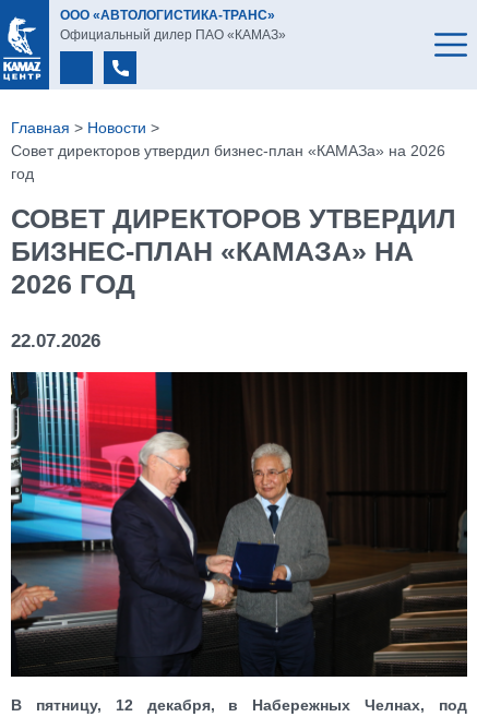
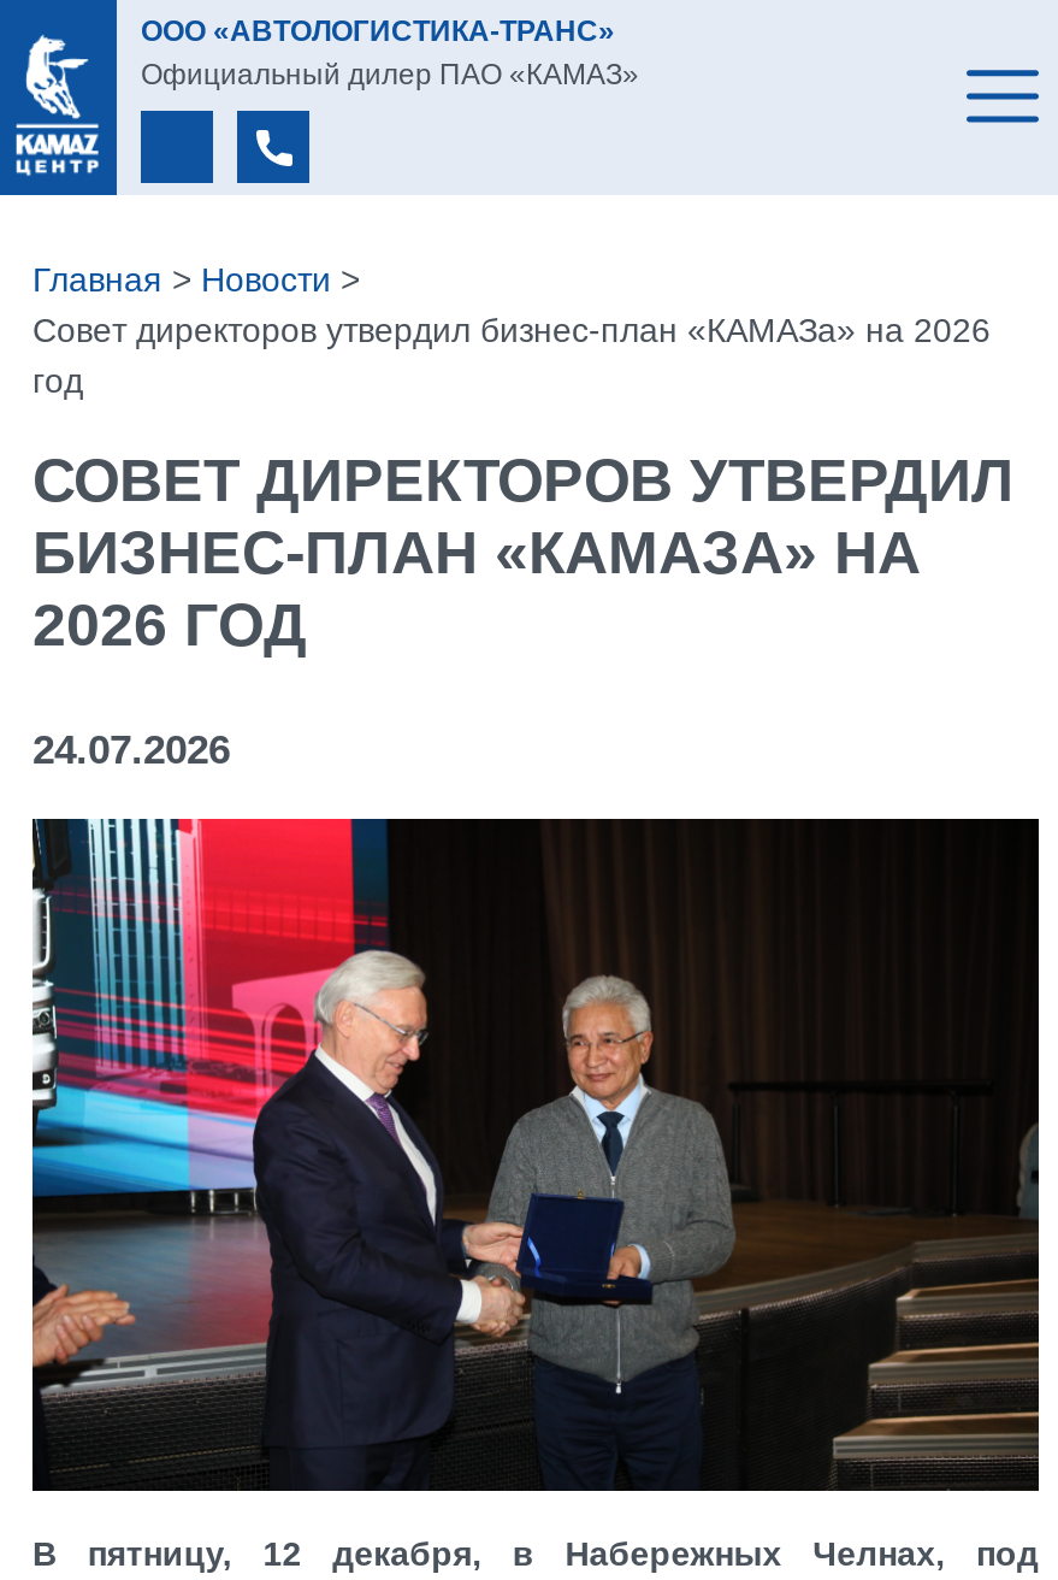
[11,331,100,351] 22.07.2026 -> [32,727,230,773] 24.07.2026

